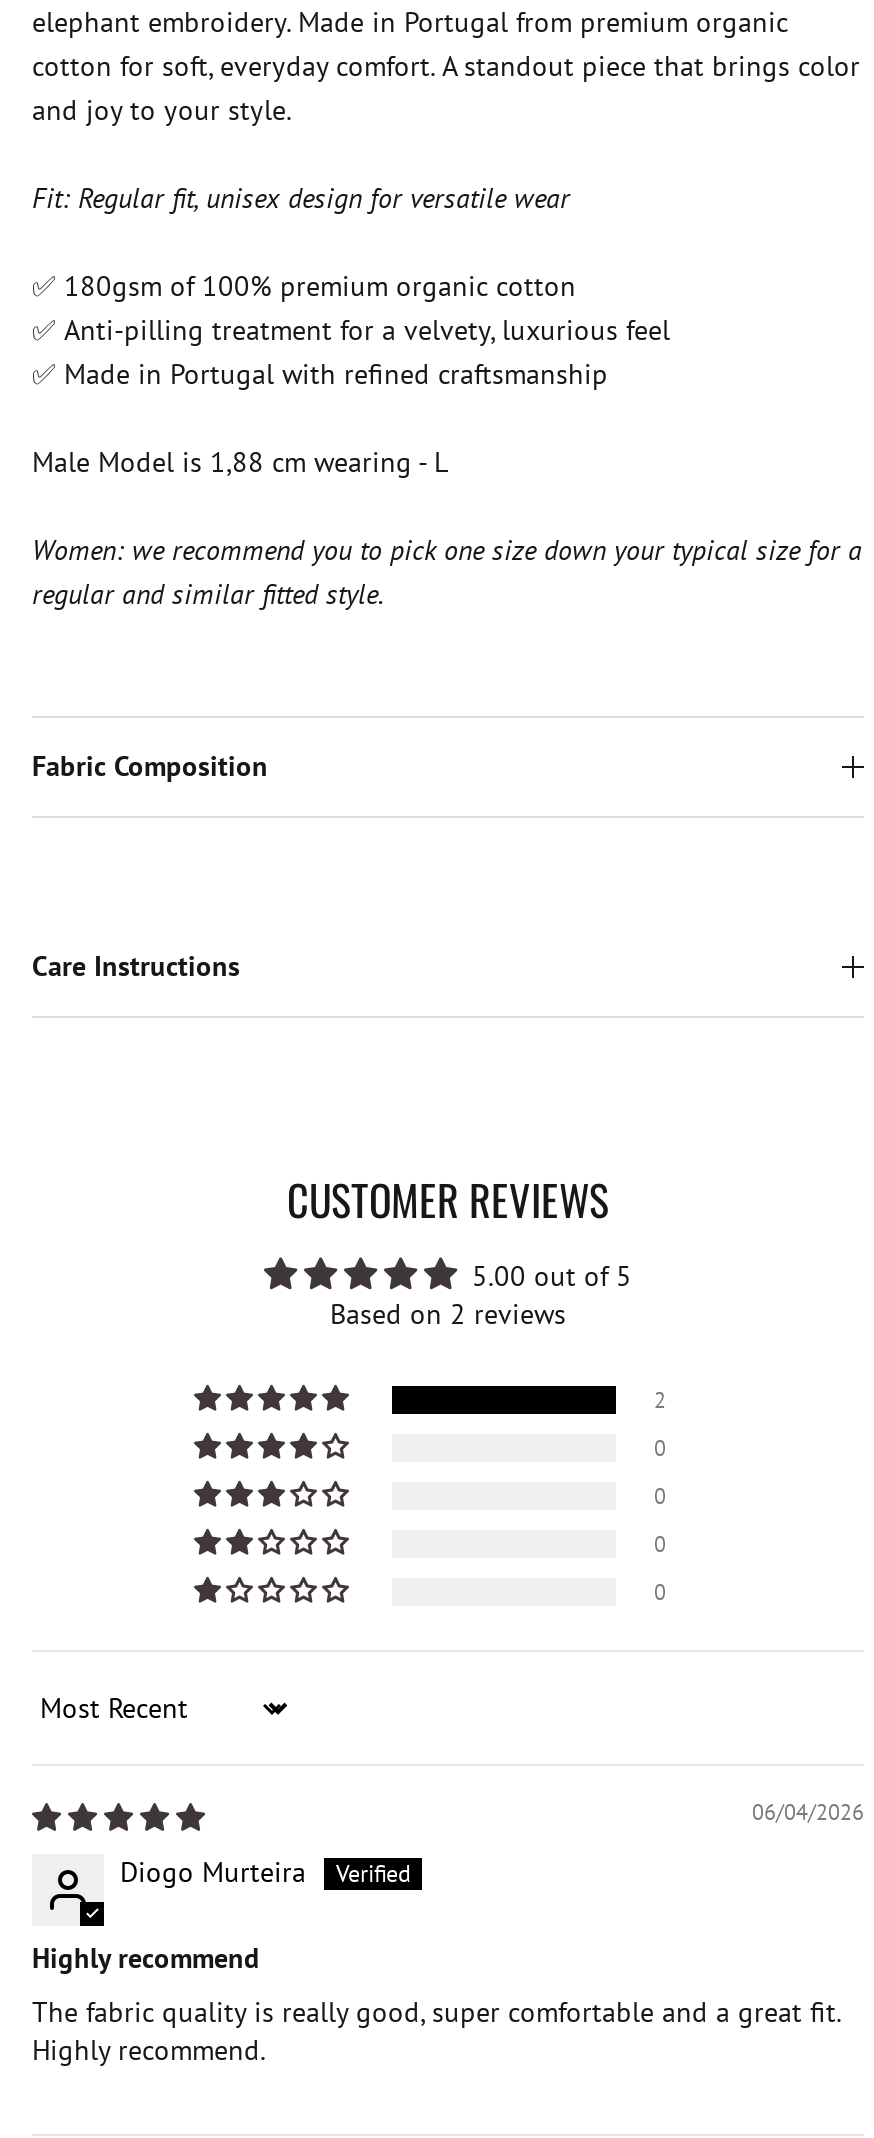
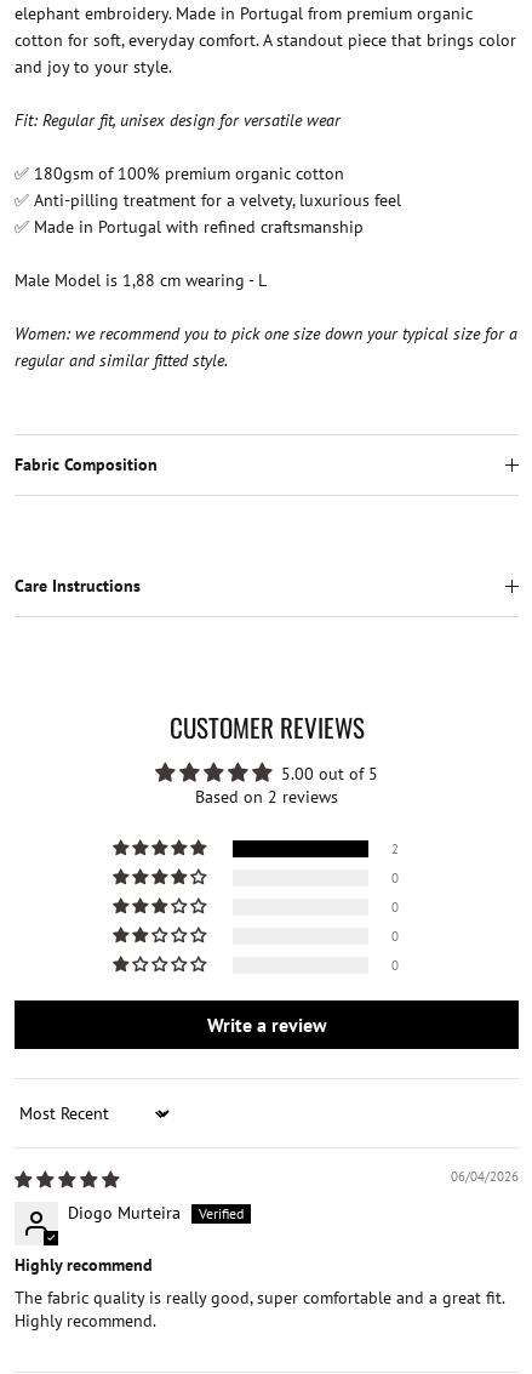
none -> [207,1013,327,1037] Write a review

